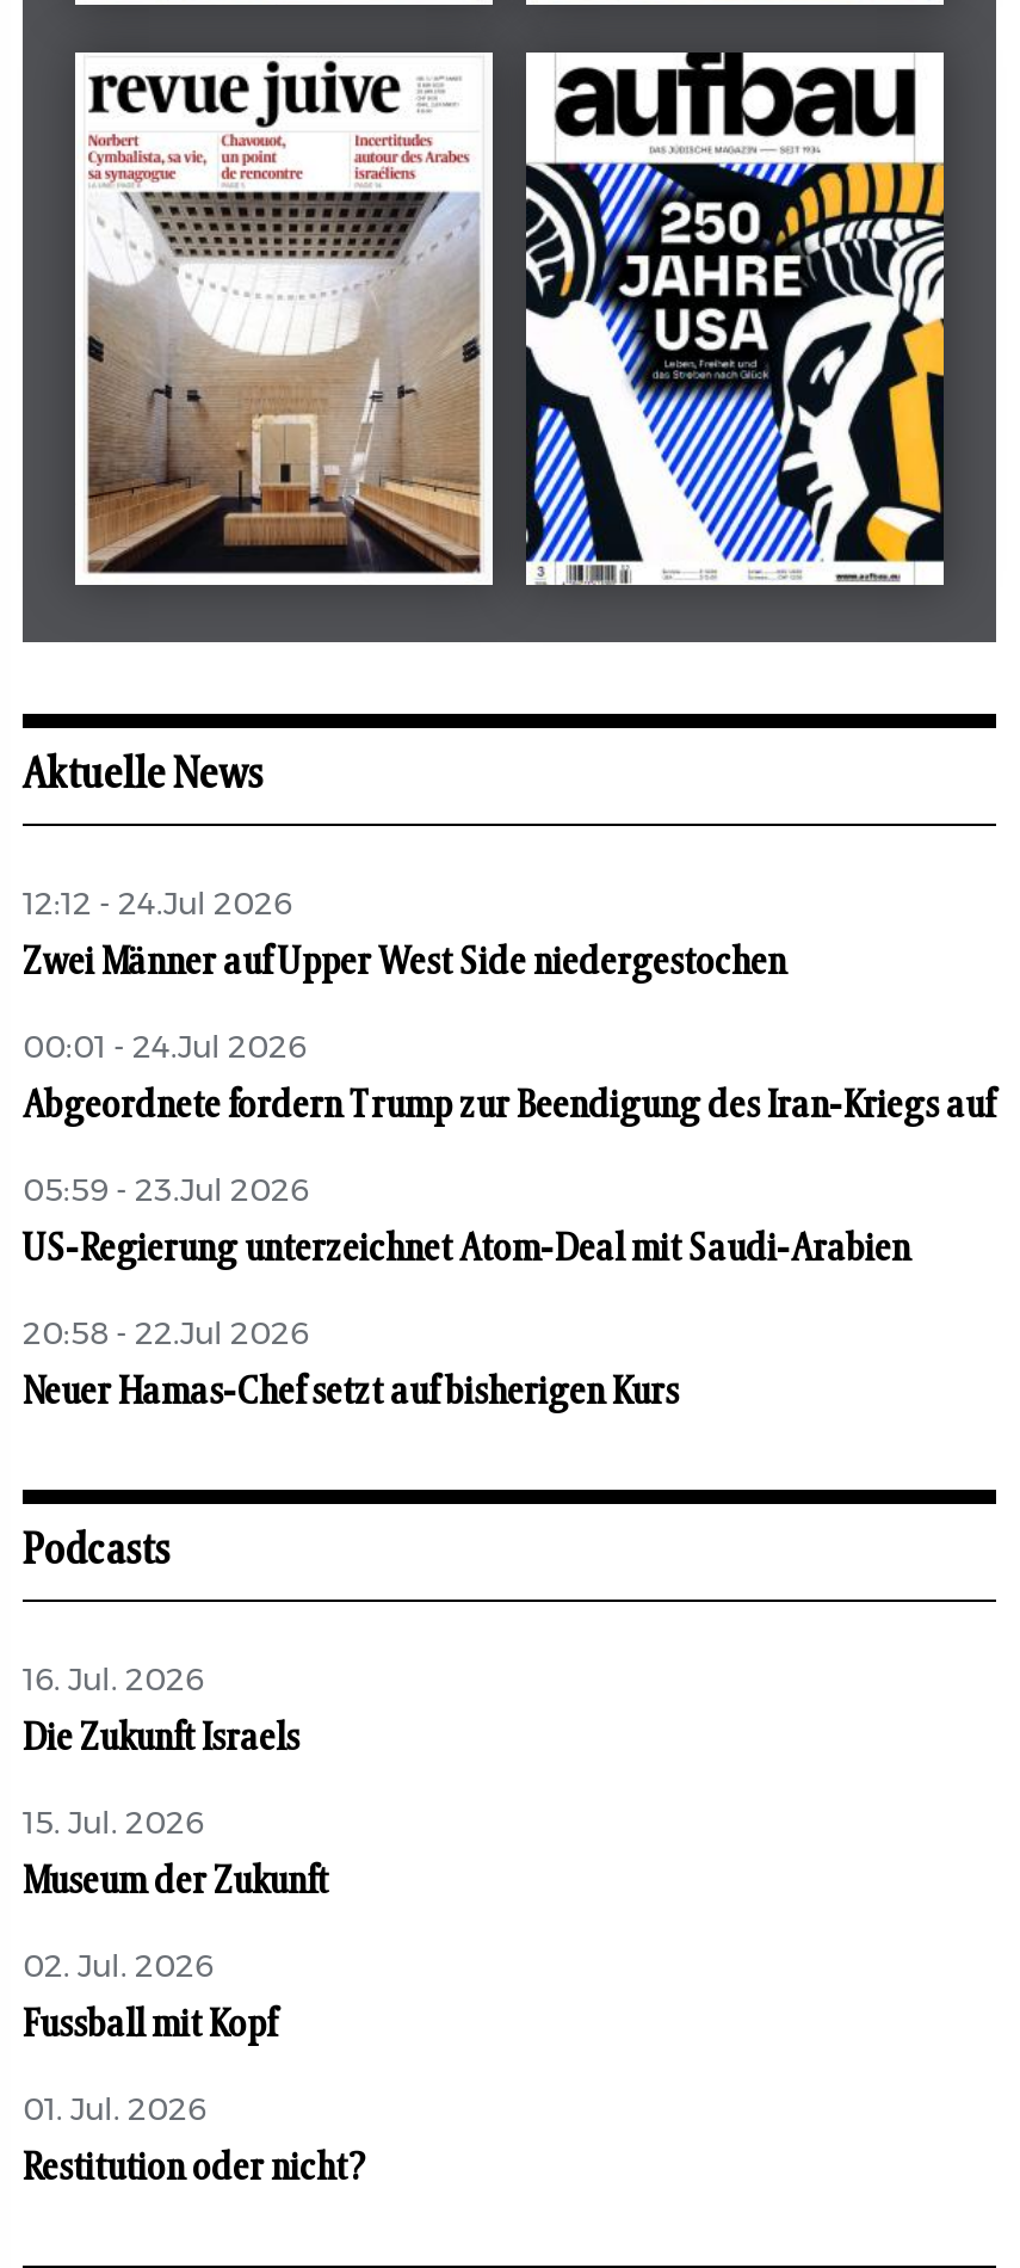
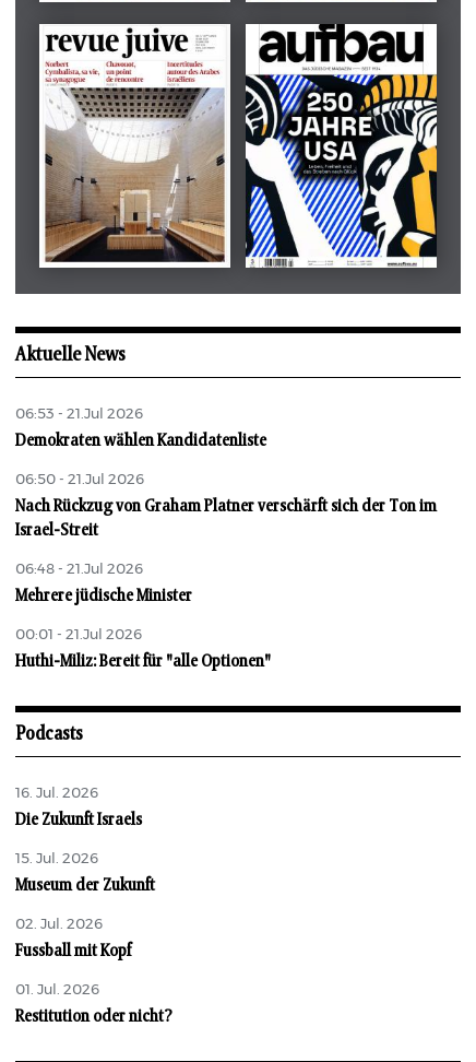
[23,891,292,922] 12:12 - 24.Jul 2026 -> [15,408,143,422] 06:53 - 21.Jul 2026
[23,943,786,982] Zwei Männer auf Upper West Side niedergestochen -> [15,432,266,449] Demokraten wählen Kandidatenliste
[23,1034,307,1065] 00:01 - 24.Jul 2026 -> [15,473,144,488] 06:50 - 21.Jul 2026
[23,1087,994,1125] Abgeordnete fordern Trump zur Beendigung des Iran-Kriegs auf -> [15,497,437,539] Nach Rückzug von Graham Platner verschärft sich der Ton im | Israel-Streit
[23,1177,309,1208] 05:59 - 23.Jul 2026 -> [15,563,143,577] 06:48 - 21.Jul 2026
[23,1230,910,1268] US-Regierung unterzeichnet Atom-Deal mit Saudi-Arabien -> [15,587,192,604] Mehrere jüdische Minister
[23,1321,309,1352] 20:58 - 22.Jul 2026 -> [15,628,142,643] 00:01 - 21.Jul 2026
[23,1373,679,1411] Neuer Hamas-Chef setzt auf bisherigen Kurs -> [15,652,271,670] Huthi-Miliz: Bereit für "alle Optionen"

